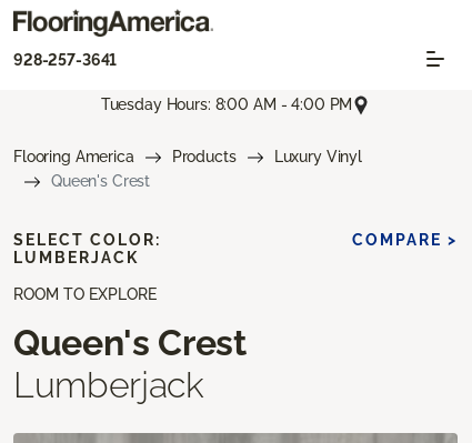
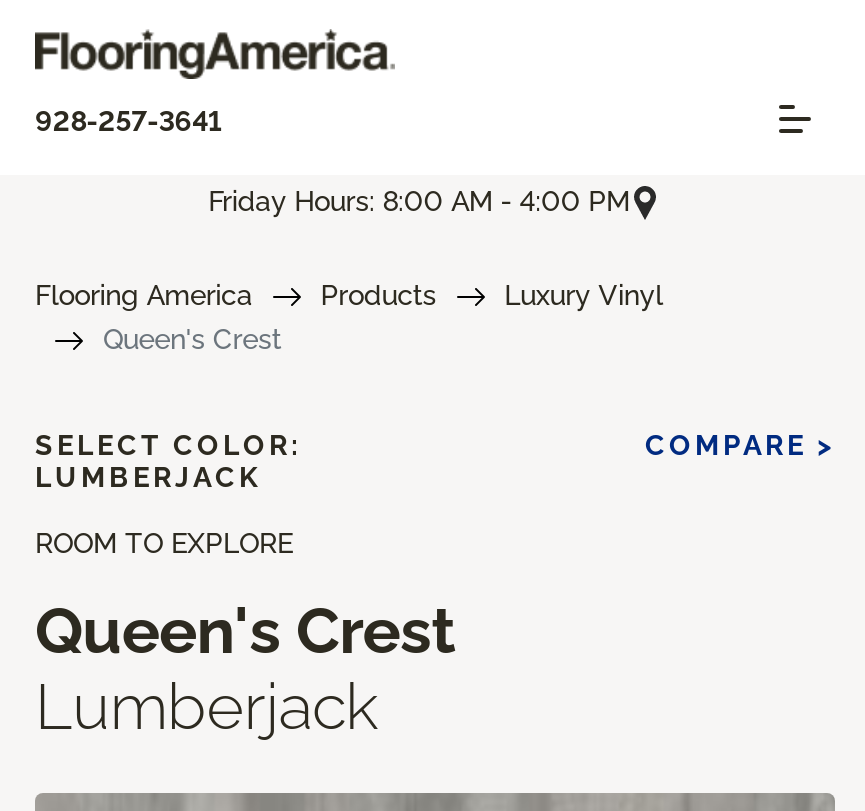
[101,96,352,113] Tuesday Hours: 8:00 AM - 4:00 PM -> [208,185,630,217] Friday Hours: 8:00 AM - 4:00 PM

